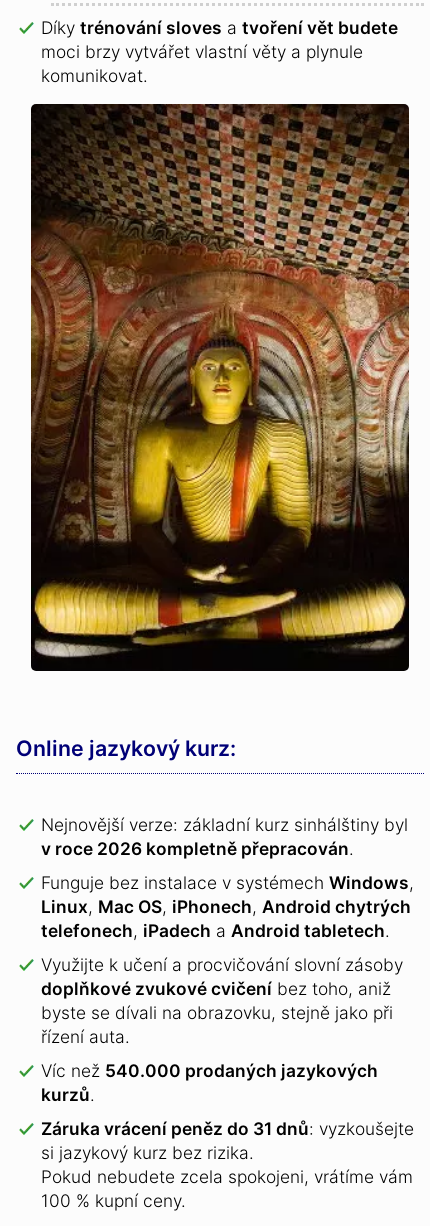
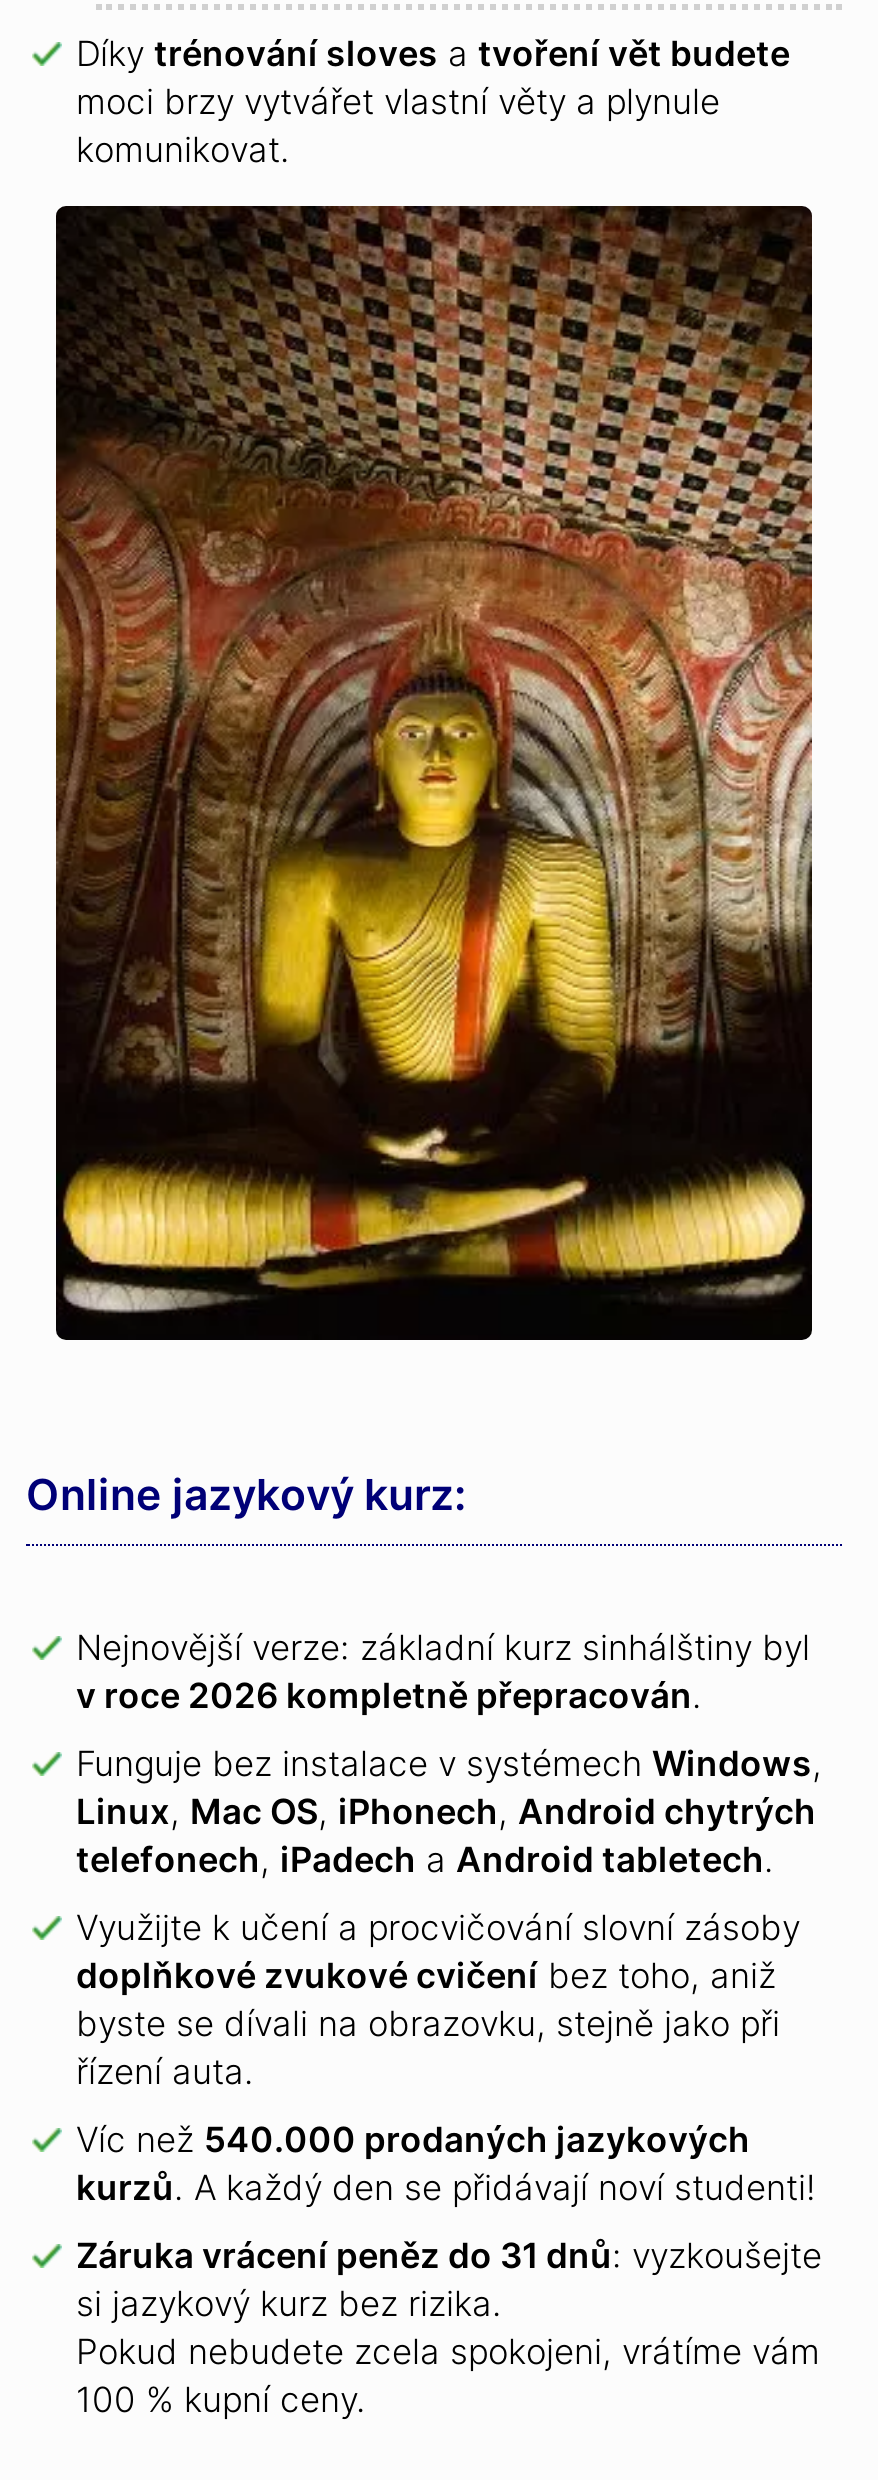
[41,1083,95,1104] kurzů. -> [76,2166,816,2208] kurzů. A každý den se přidávají noví studenti!

